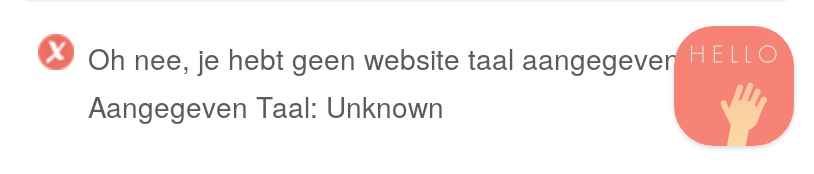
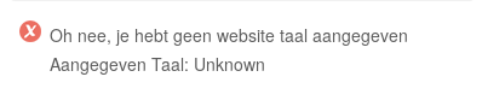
[672,24,796,150] [image] -> none

